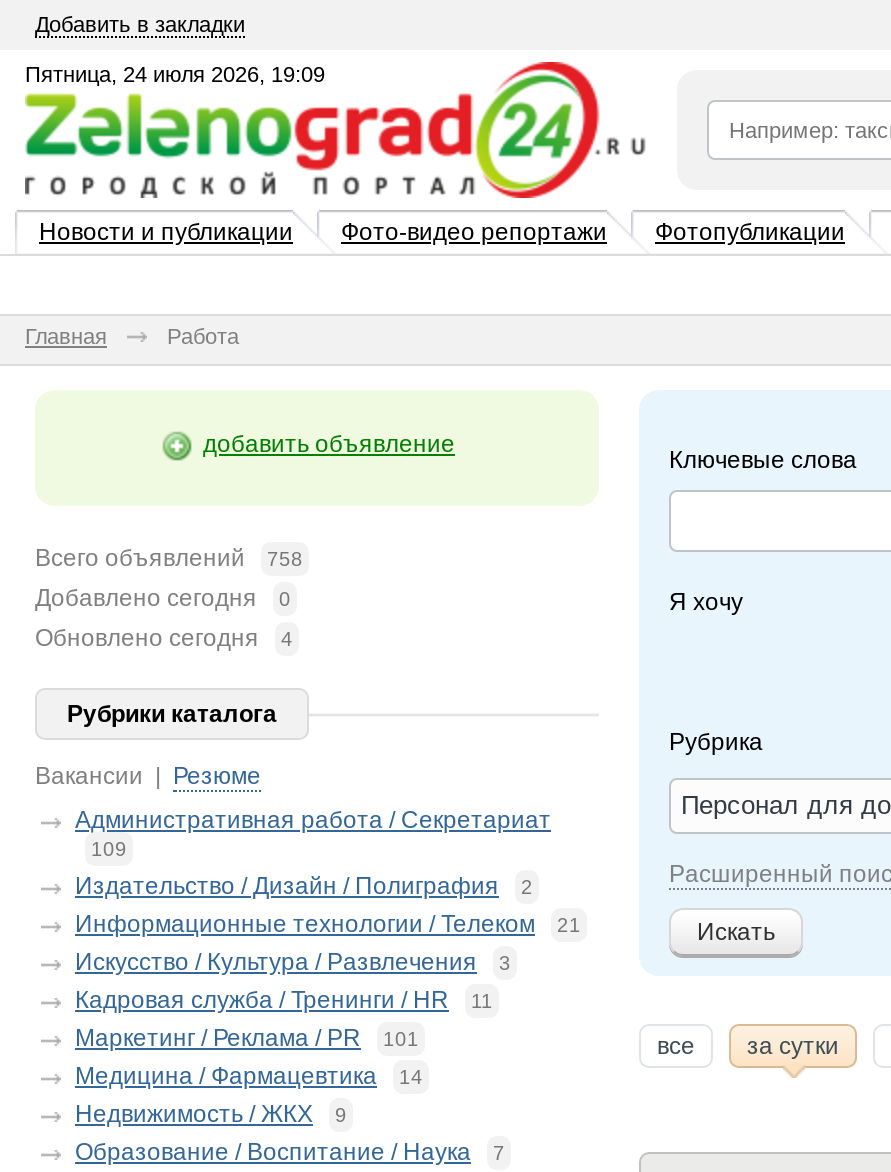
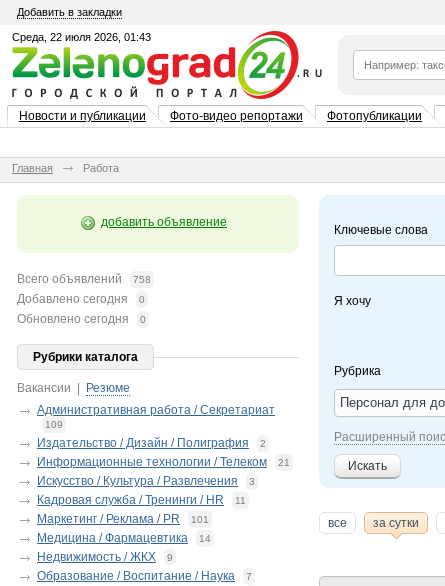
[25,62,325,86] Пятница, 24 июля 2026, 19:09 -> [12,31,151,43] Среда, 22 июля 2026, 01:43
[35,624,293,652] Обновлено сегодня 4 -> [17,312,146,326] Обновлено сегодня 0

